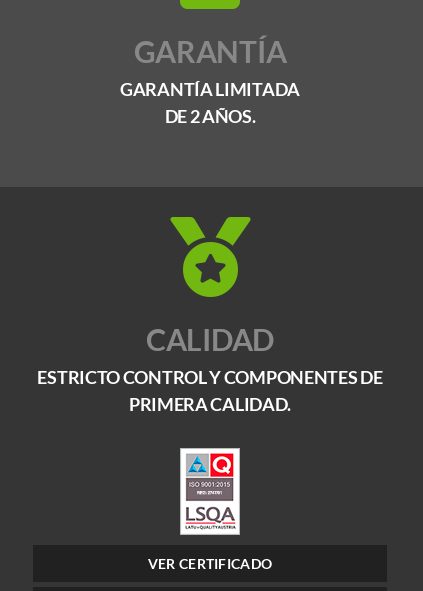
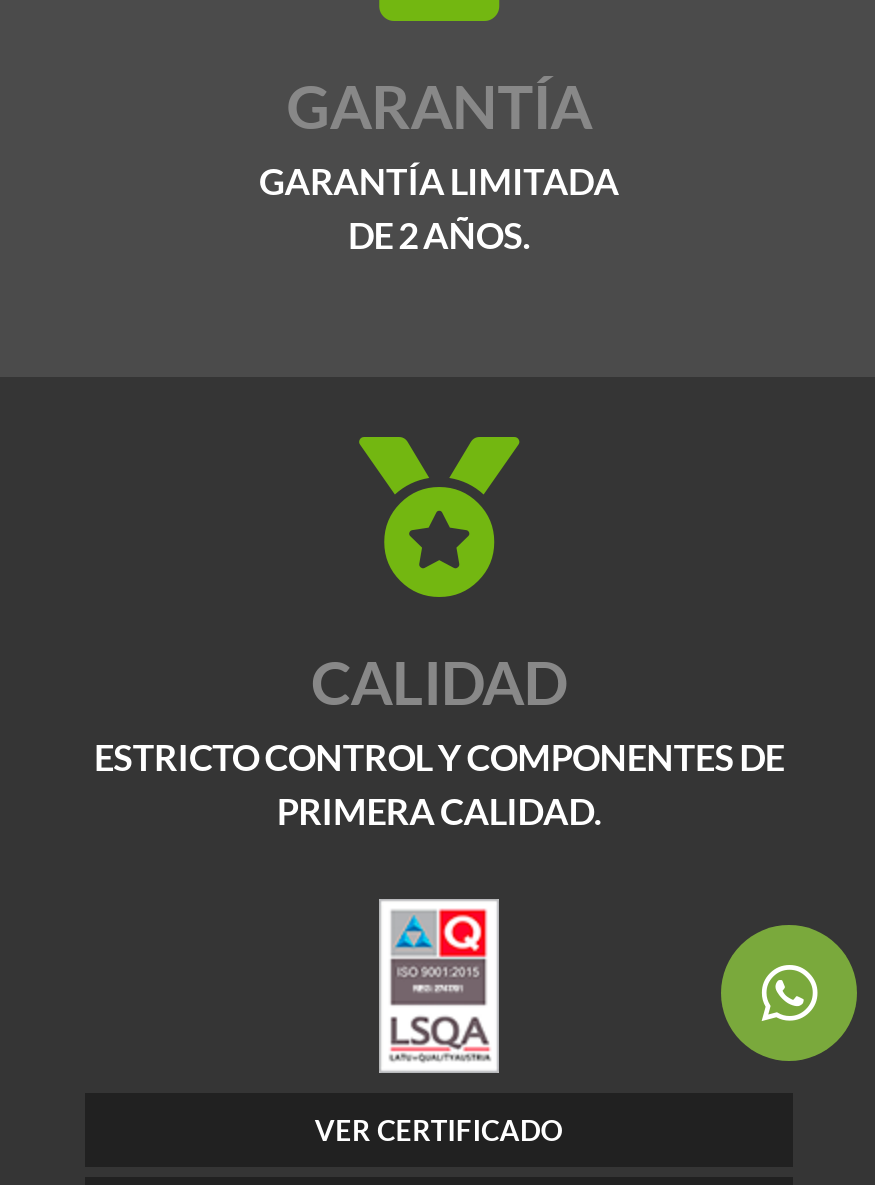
none -> [719,923,859,1063] [image]

